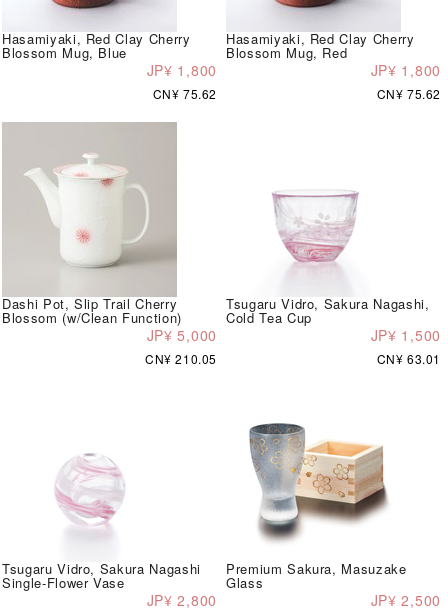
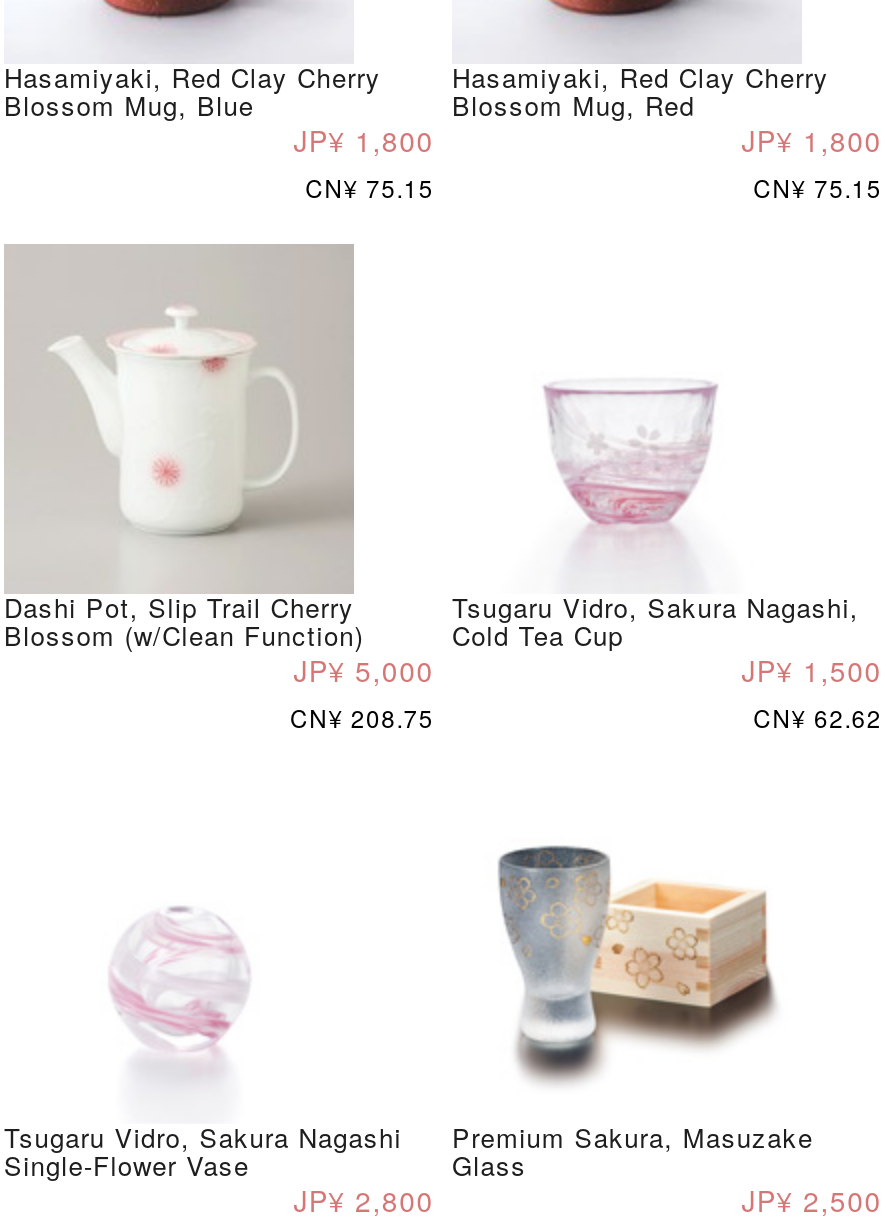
[153,84,217,101] CN¥ 75.62 -> [305,169,434,203] CN¥ 75.15
[377,84,441,101] CN¥ 75.62 -> [753,169,882,203] CN¥ 75.15
[145,349,217,366] CN¥ 210.05 -> [290,699,434,733] CN¥ 208.75
[377,349,441,366] CN¥ 63.01 -> [753,699,882,733] CN¥ 62.62

